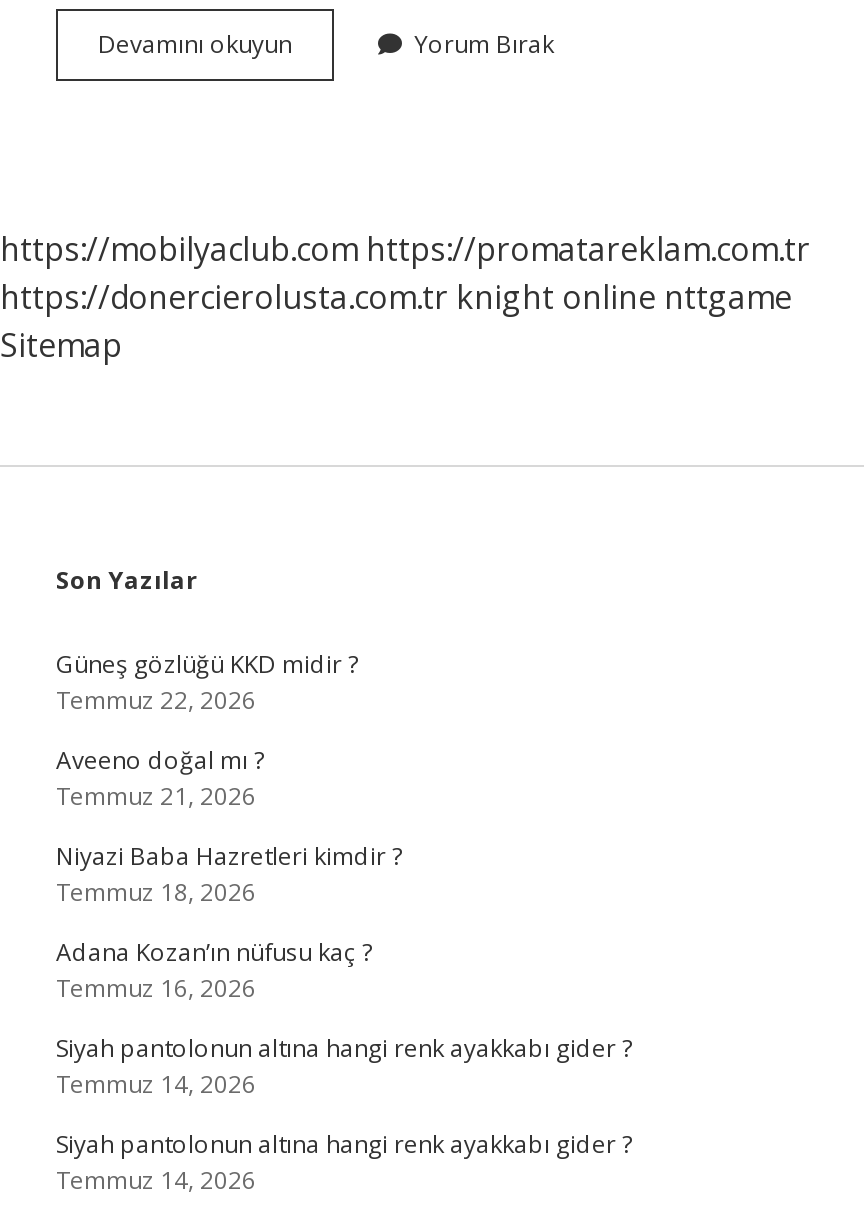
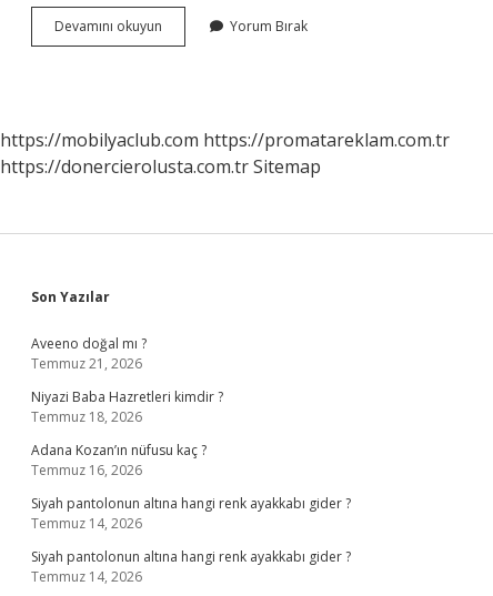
[0,275,792,367] https://donercierolusta.com.tr knight online nttgame | Sitemap -> [0,154,321,179] https://donercierolusta.com.tr Sitemap
[56,647,358,717] Güneş gözlüğü KKD midir ? | Temmuz 22, 2026 -> none

